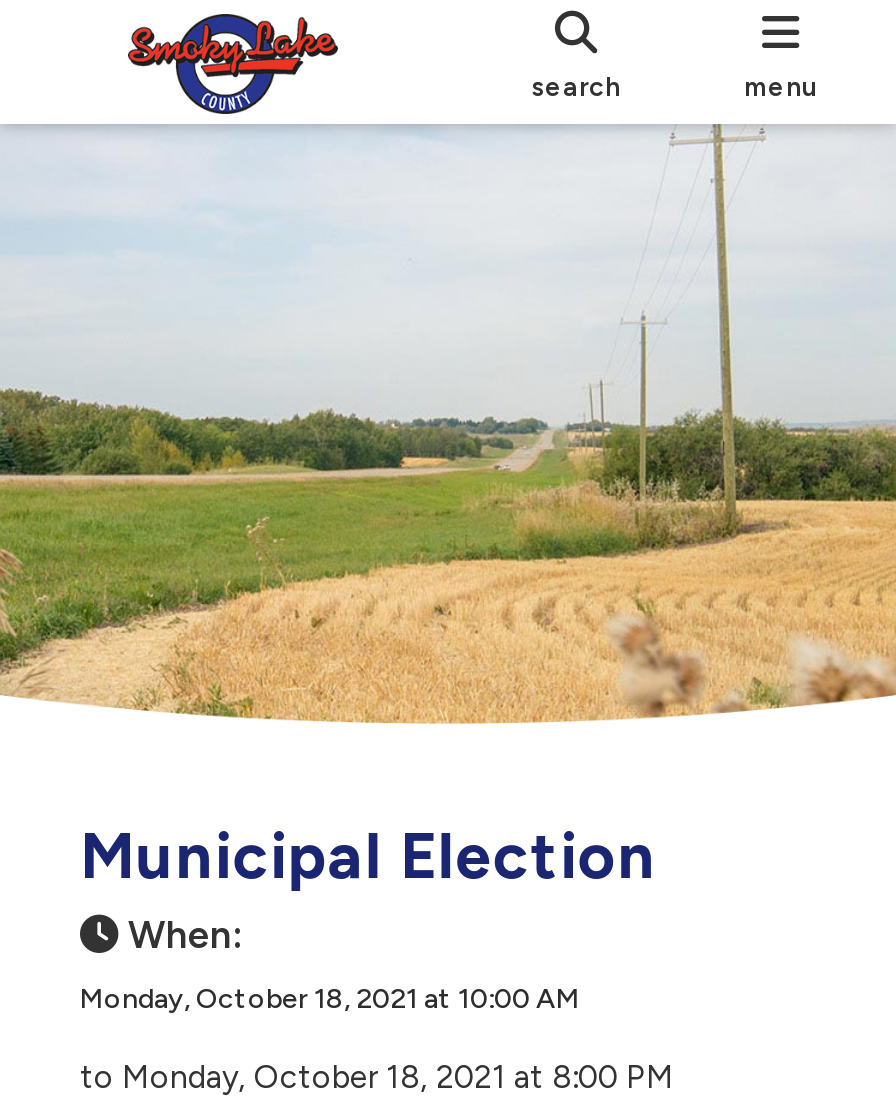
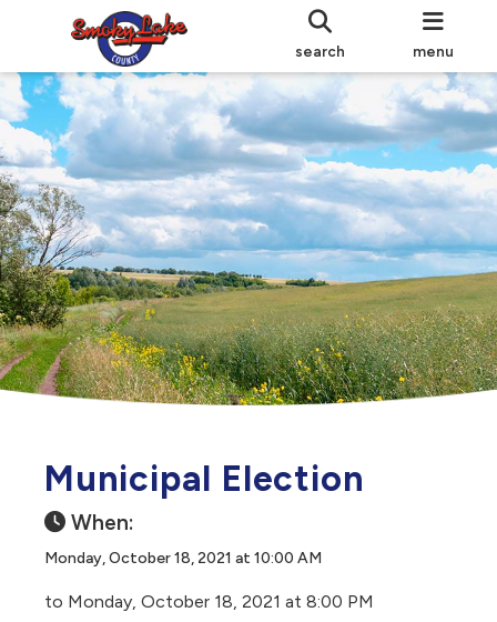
[6,124,890,726] [image] -> [3,72,494,407] [image]

